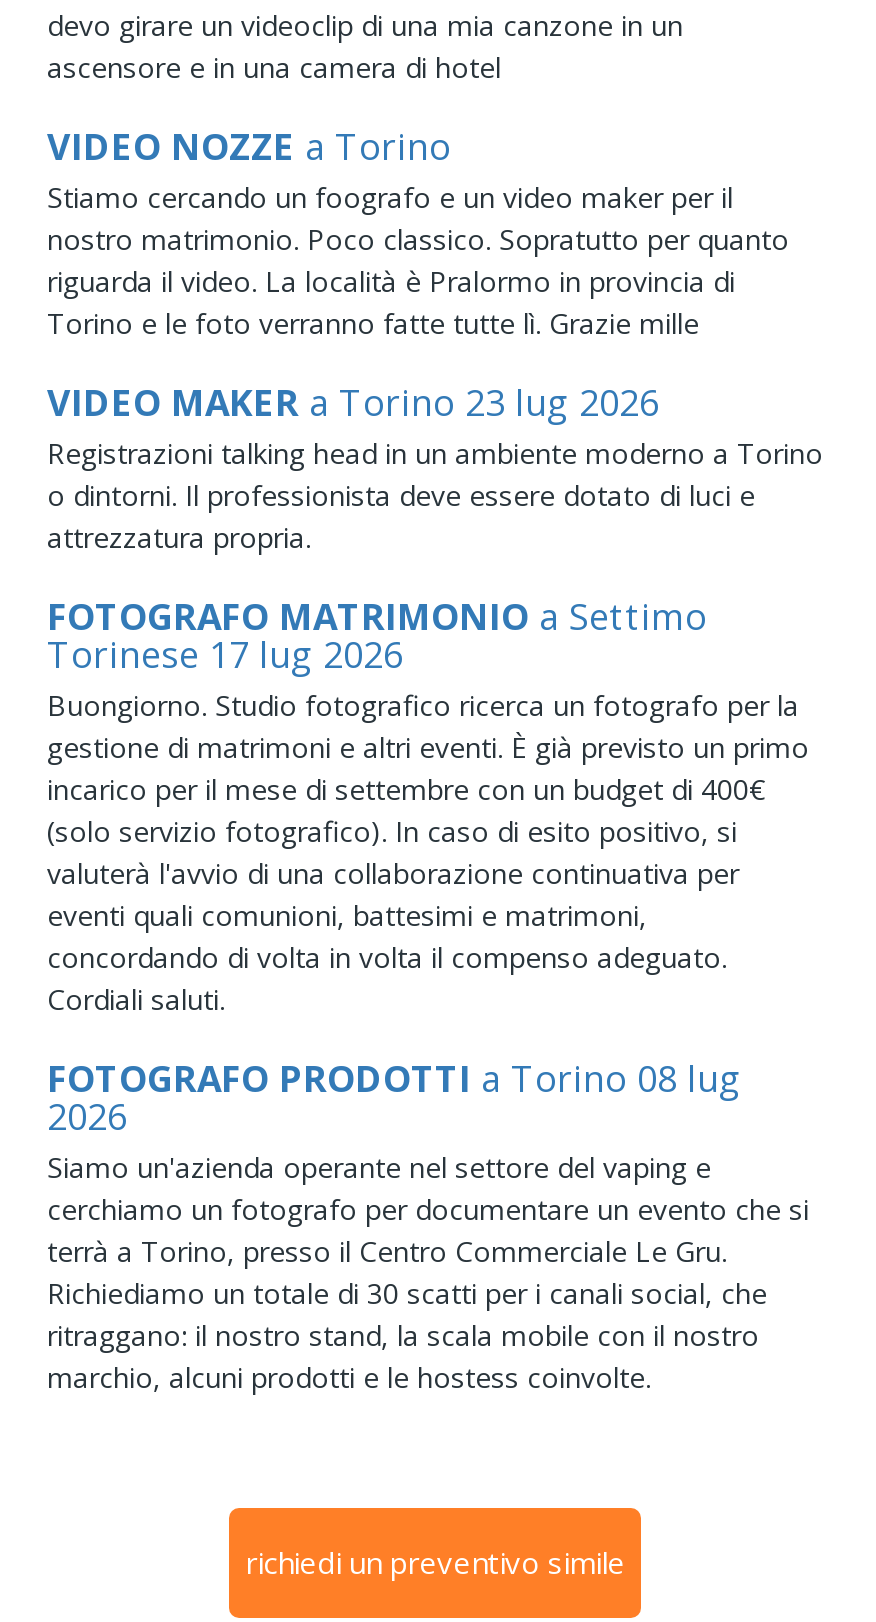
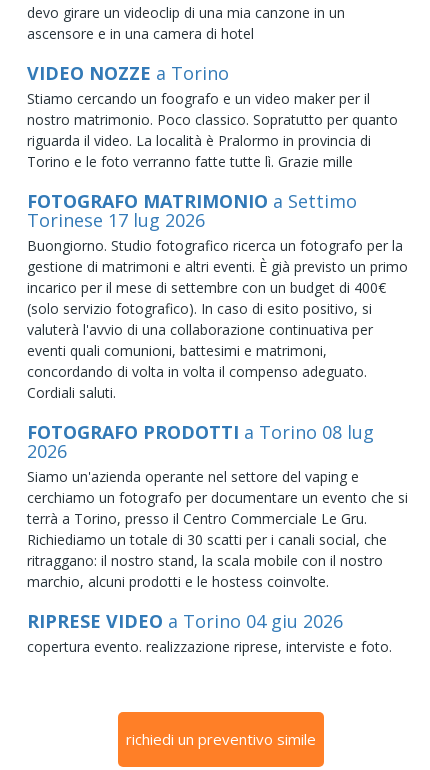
[47,377,823,555] VIDEO MAKER a Torino 23 lug 2026 | Registrazioni talking head in un ambiente moderno a Torino | o dintorni. Il professionista deve essere dotato di luci e | attrezzatura propria. -> none
moved [47,591,809,1395] -> [27,189,408,591]: FOTOGRAFO MATRIMONIO a Settimo | Torinese 17lug2026 | Buongiorno. Studio fotografico ricerca un fotografo per la | ... | ritraggano: il nostro stand, la scala mobile con il nostro | marchio, alcuni prodotti e le hostess coinvolte.
none -> [27,609,392,656] RIPRESE VIDEO a Torino 04 giu 2026 | copertura evento. realizzazione riprese, interviste e foto.

